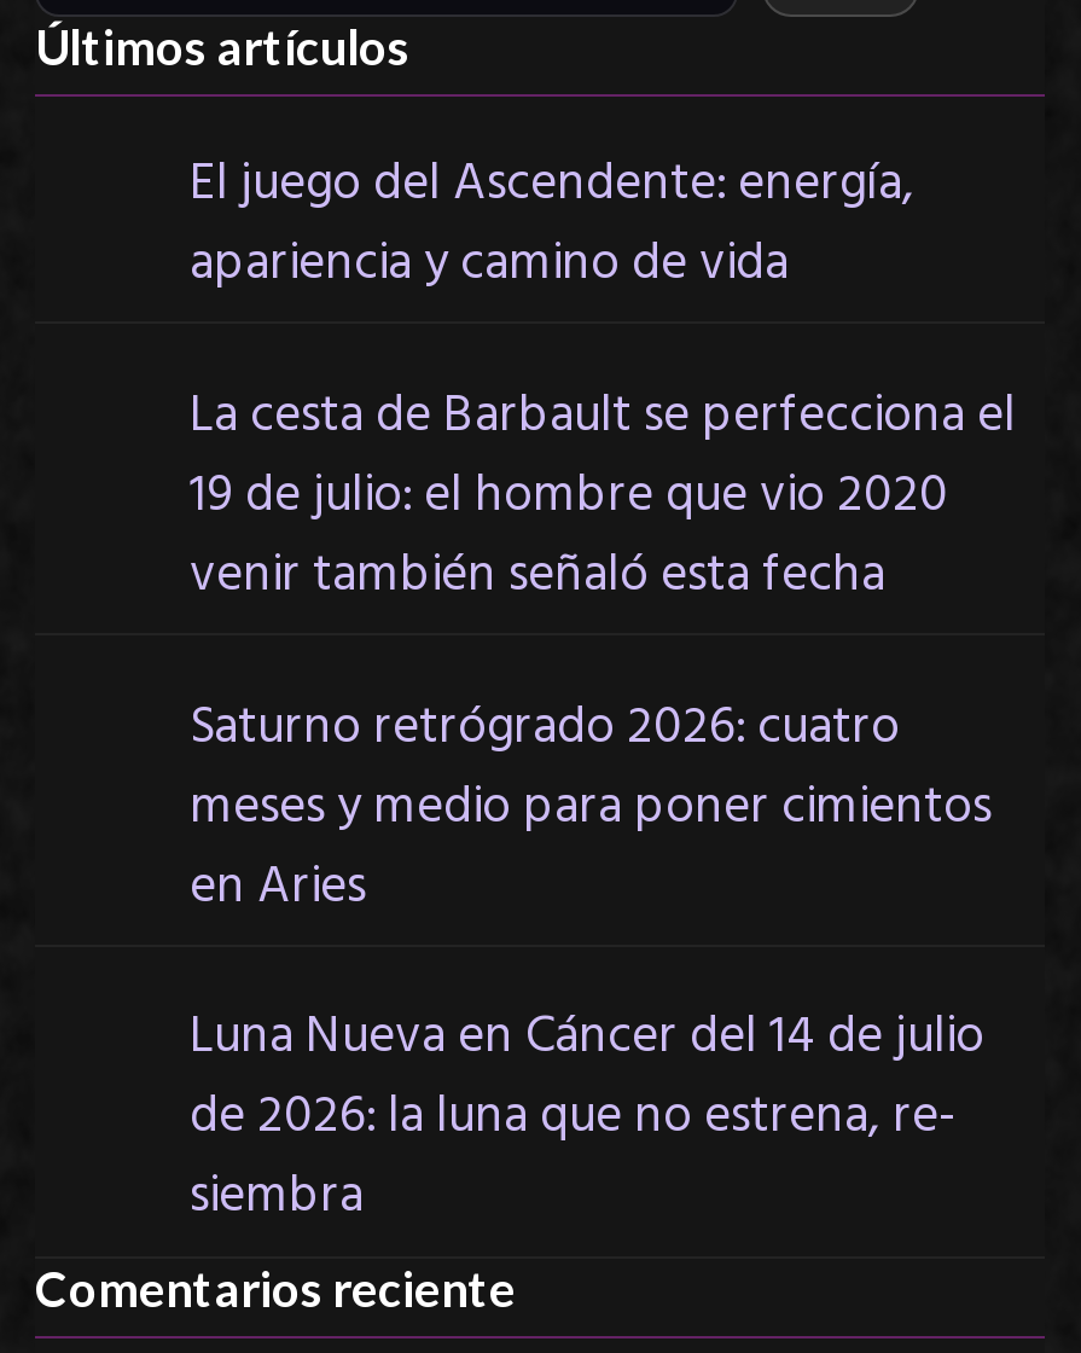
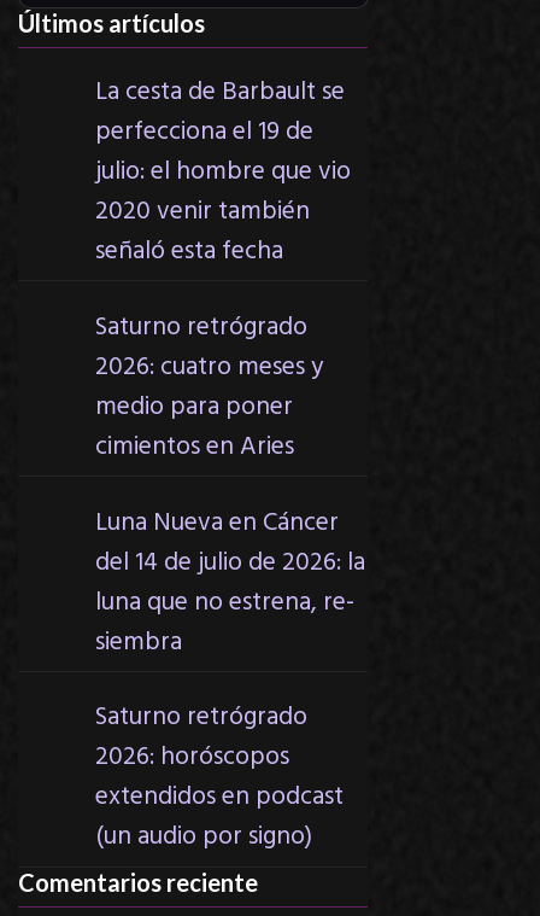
[190,145,1016,1159] El juego del Ascendente: energía, | apariencia y camino de vida | La cesta de Barbault se perfecciona el | 19 de julio: el hombre que vio 2020 | venir también señaló esta fecha | Saturno retrógrado 2026: cuatro | meses y medio para poner cimientos | en Aries | Luna Nueva en Cáncer del 14 de julio | de 2026: la luna que no estrena, re- -> [95,73,365,622] La cesta de Barbault se | perfecciona el 19 de | julio: el hombre que vio | 2020 venir también | señaló esta fecha | Saturno retrógrado | 2026: cuatro meses y | medio para poner | cimientos en Aries | Luna Nueva en Cáncer | del 14 de julio de 2026: la | luna que no estrena, re-
none -> [95,698,344,857] Saturno retrógrado | 2026: horóscopos | extendidos en podcast | (un audio por signo)

